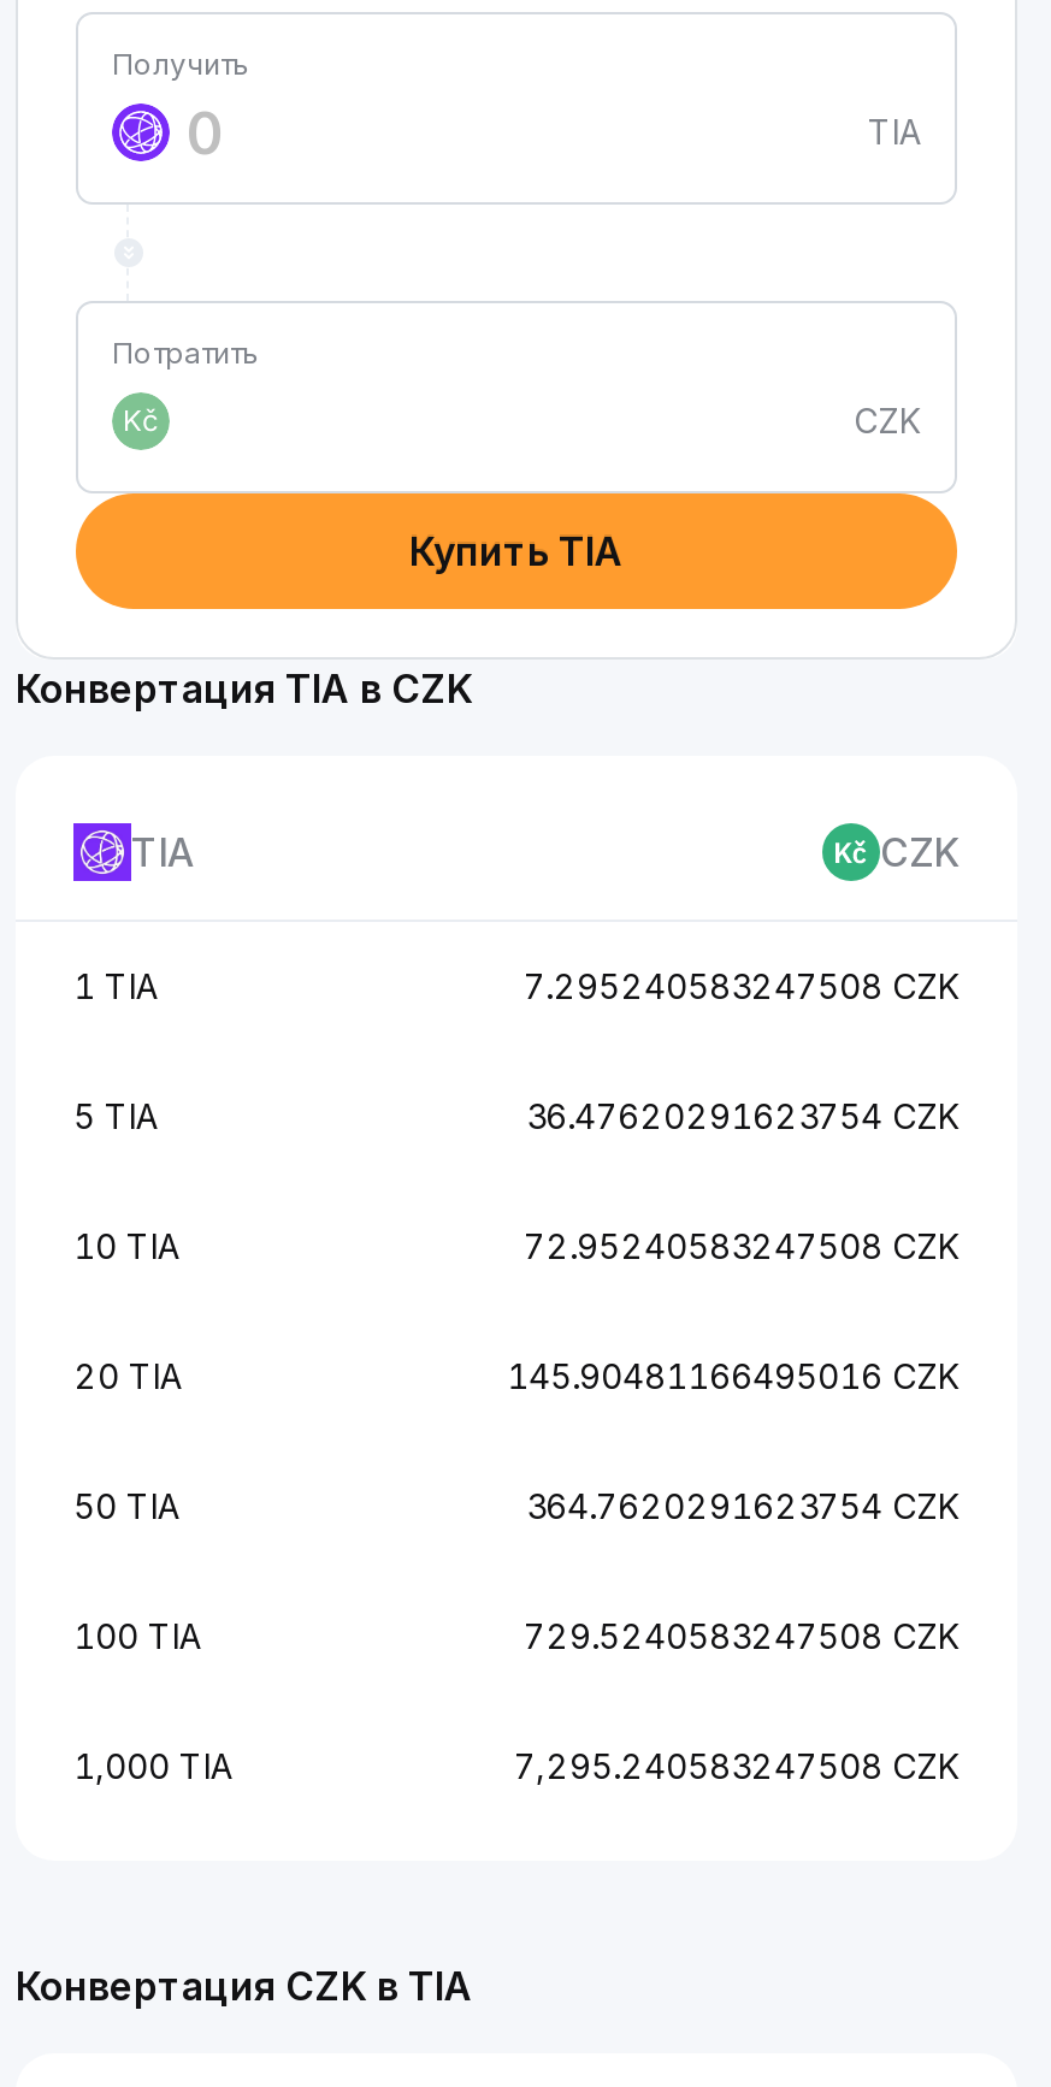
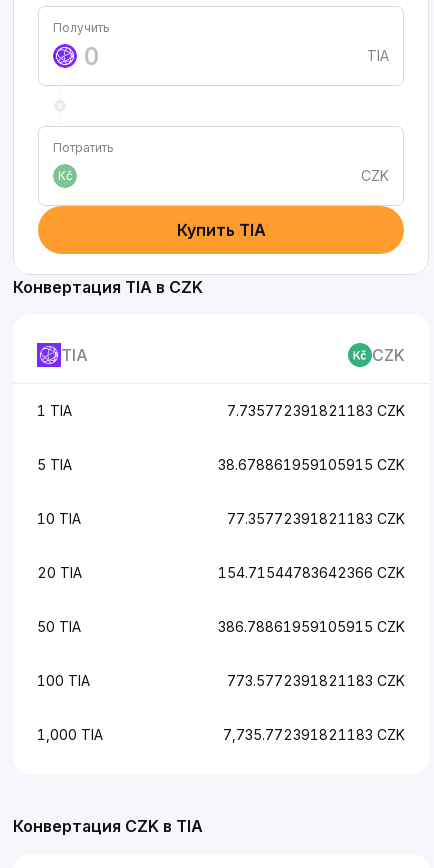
[524,965,960,1006] 7.295240583247508 CZK -> [227,402,405,419] 7.735772391821183 CZK
[526,1095,960,1136] 36.47620291623754 CZK -> [218,456,405,473] 38.678861959105915 CZK
[524,1225,960,1266] 72.95240583247508 CZK -> [227,510,405,527] 77.35772391821183 CZK
[507,1355,960,1396] 145.90481166495016 CZK -> [218,564,405,581] 154.71544783642366 CZK
[526,1485,960,1526] 364.7620291623754 CZK -> [218,618,405,635] 386.78861959105915 CZK
[524,1615,960,1656] 729.5240583247508 CZK -> [227,672,405,689] 773.5772391821183 CZK
[514,1745,960,1786] 7,295.240583247508 CZK -> [223,726,405,743] 7,735.772391821183 CZK

